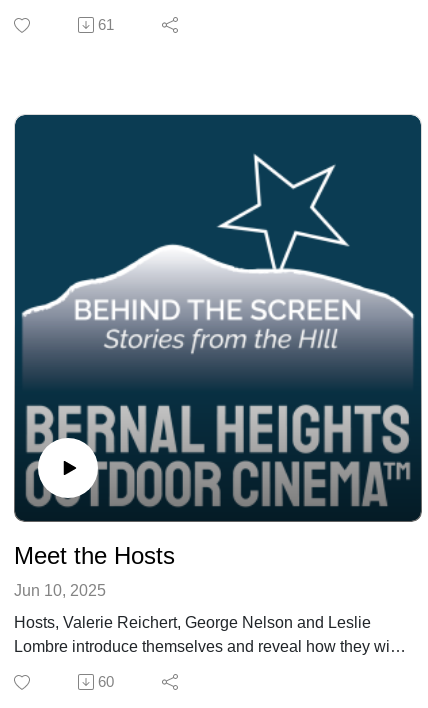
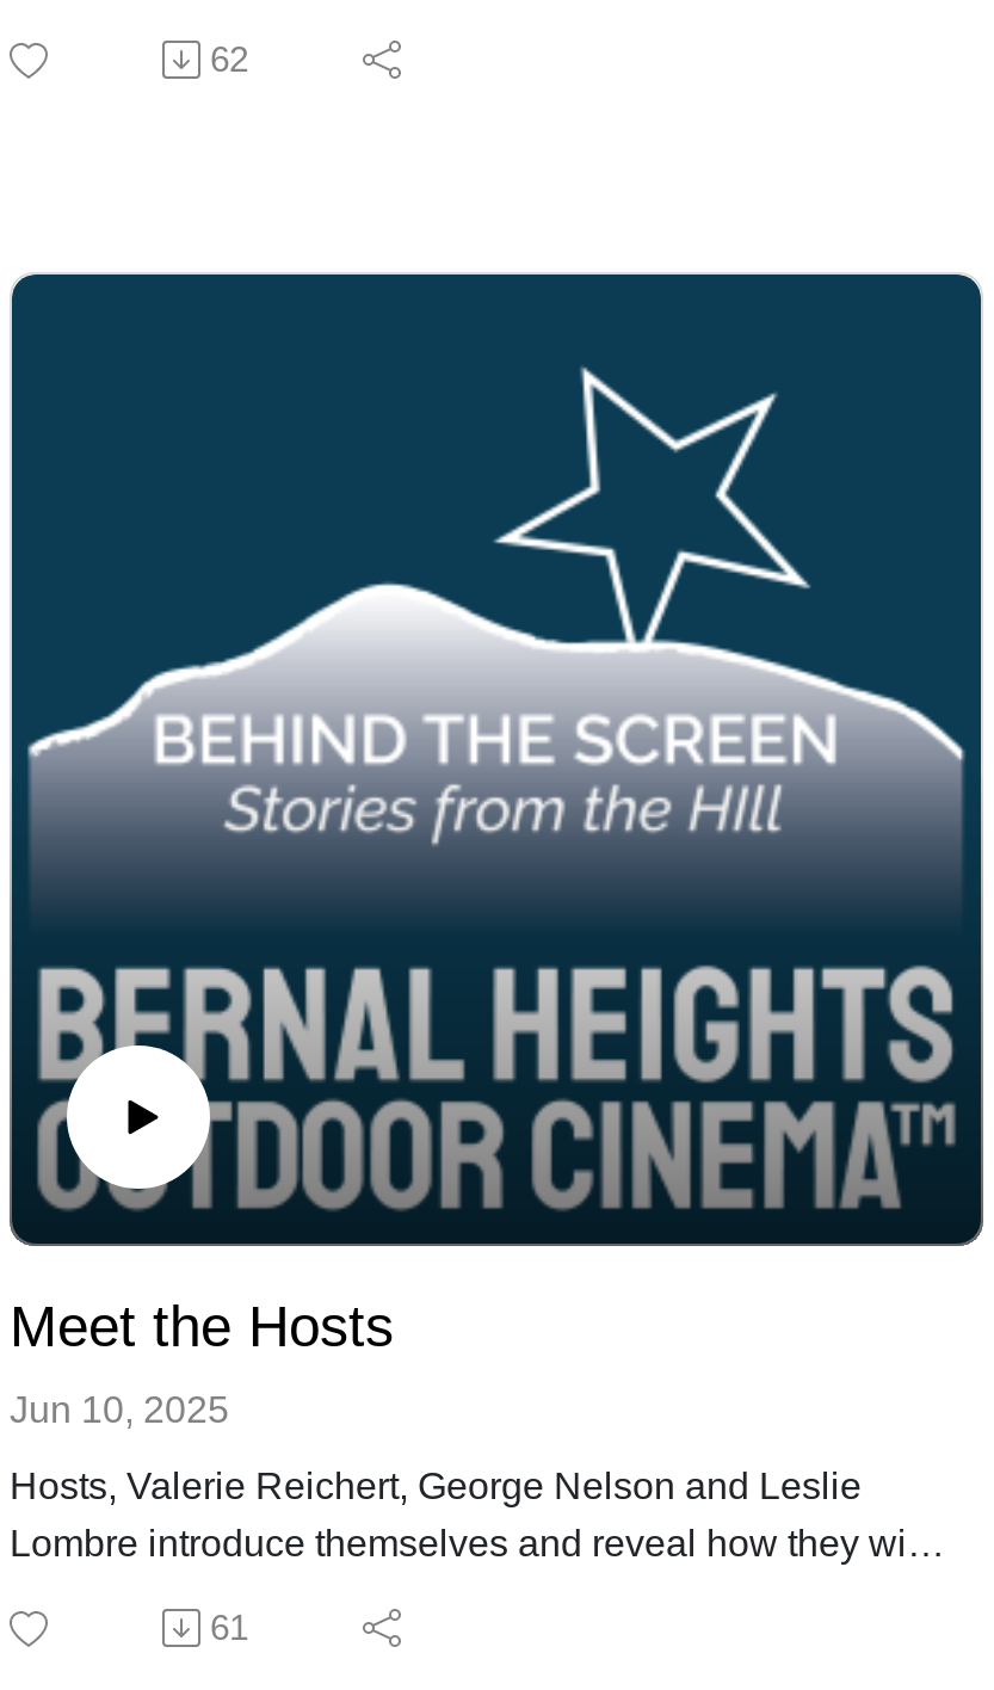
[98,16,114,33] 61 -> [210,39,248,80] 62
[98,673,114,690] 60 -> [210,1607,248,1647] 61

